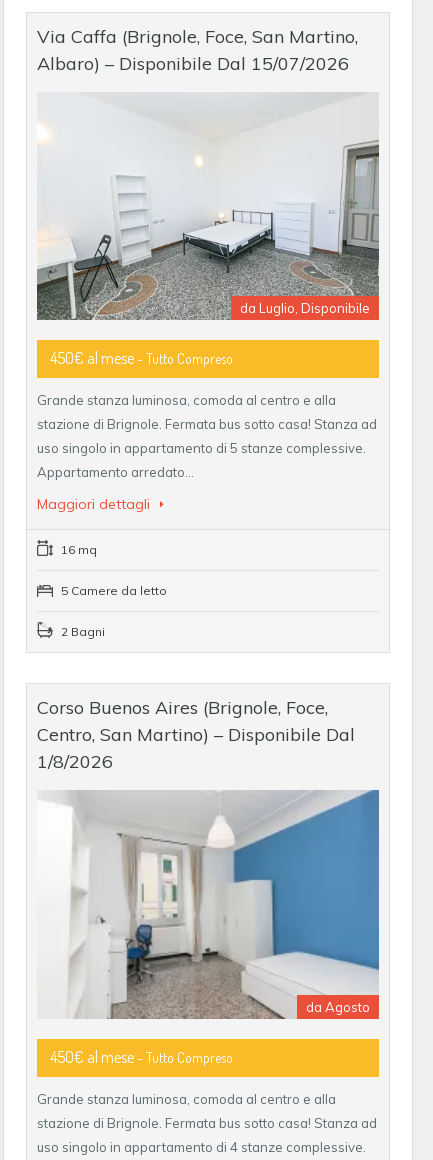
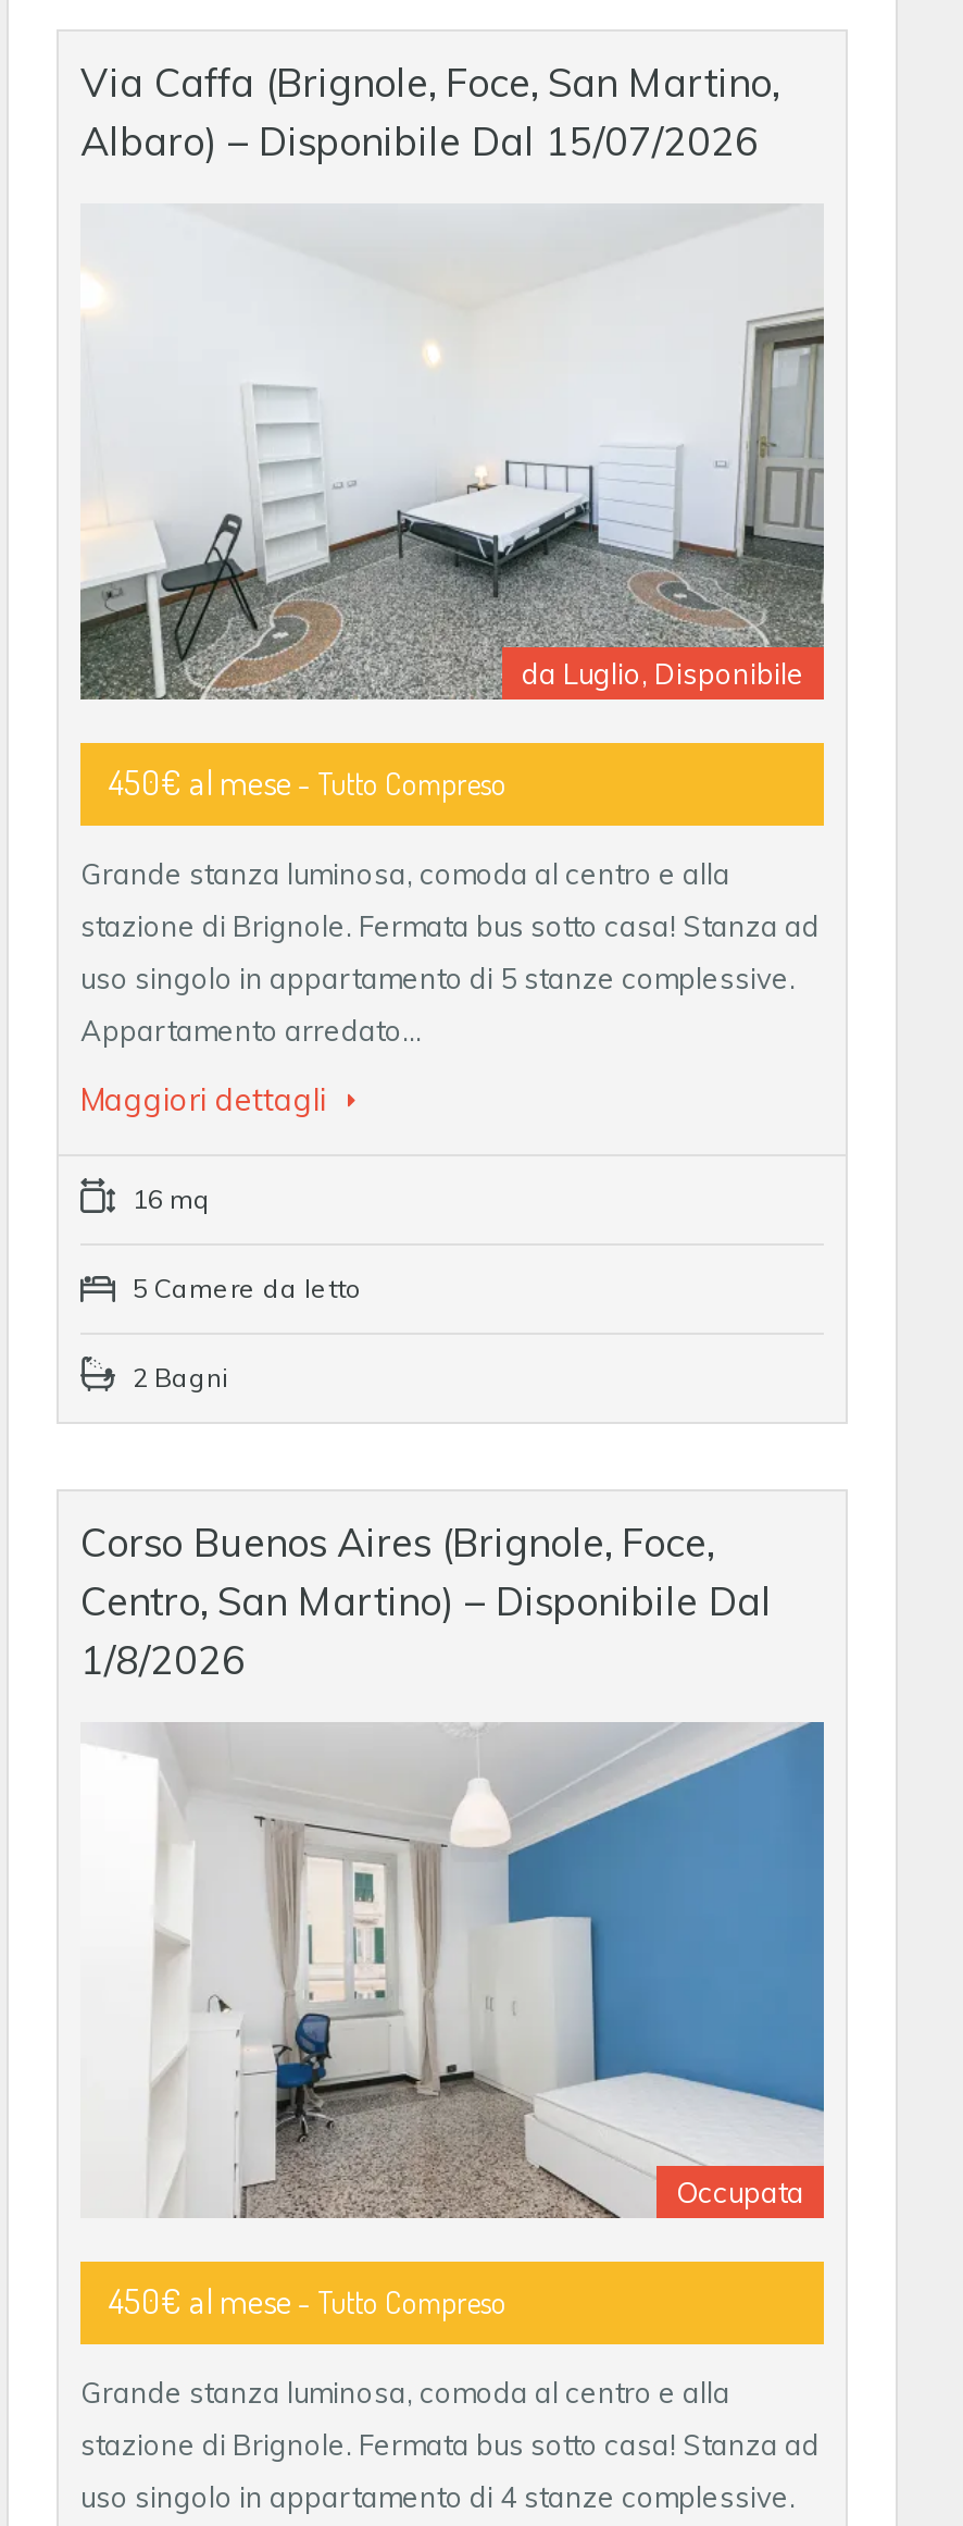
[306,999,370,1015] da Agosto -> [676,2175,804,2210] Occupata

